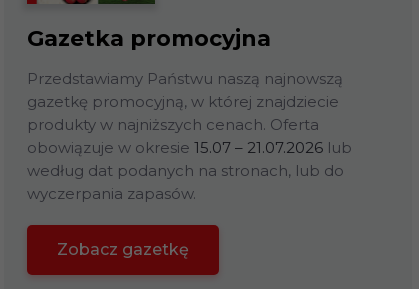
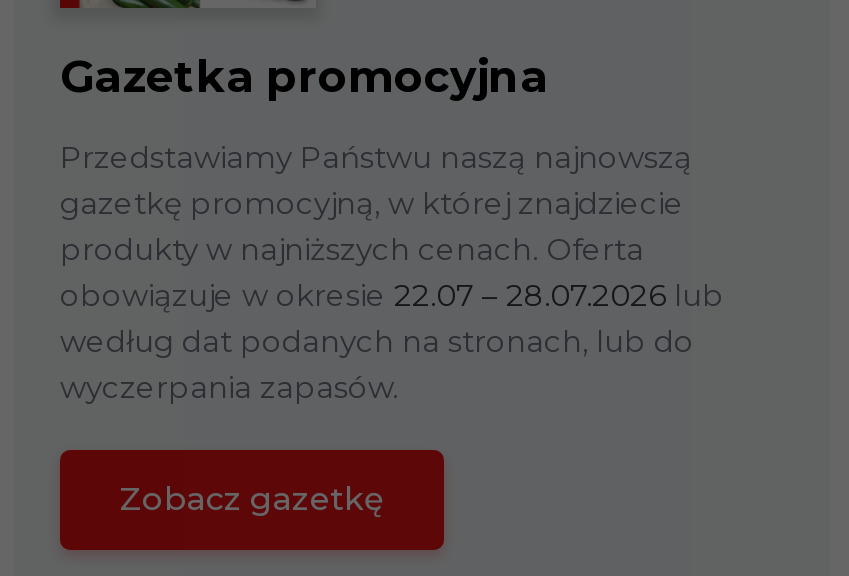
[27,138,352,157] obowiązuje w okresie 15.07 – 21.07.2026 lub -> [60,277,724,315] obowiązuje w okresie 22.07 – 28.07.2026 lub

